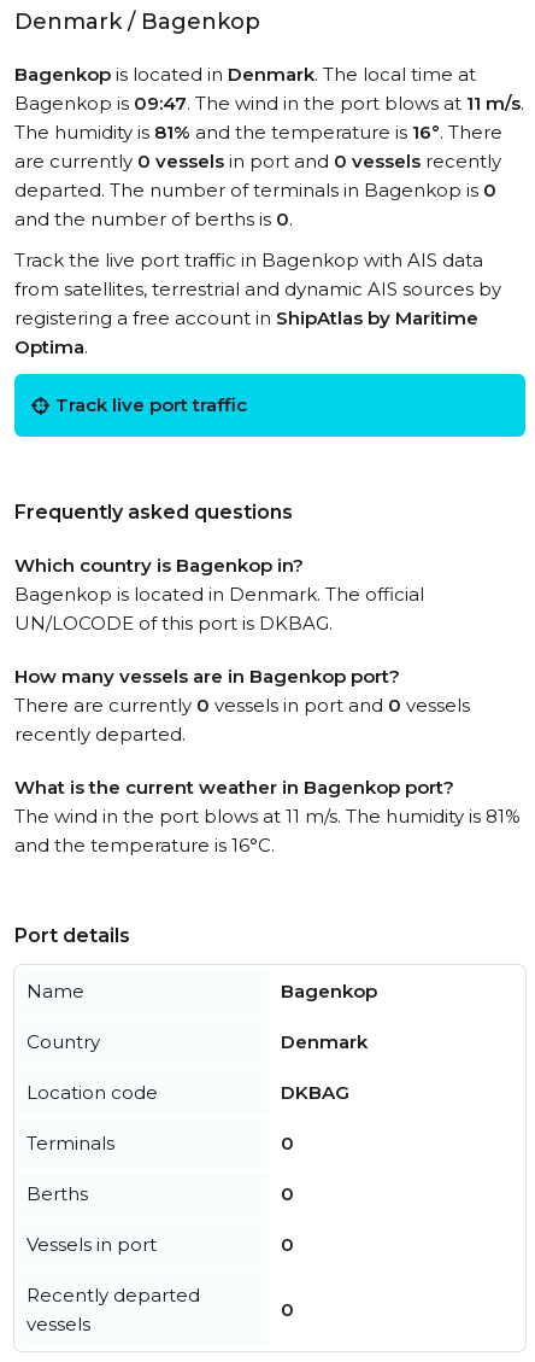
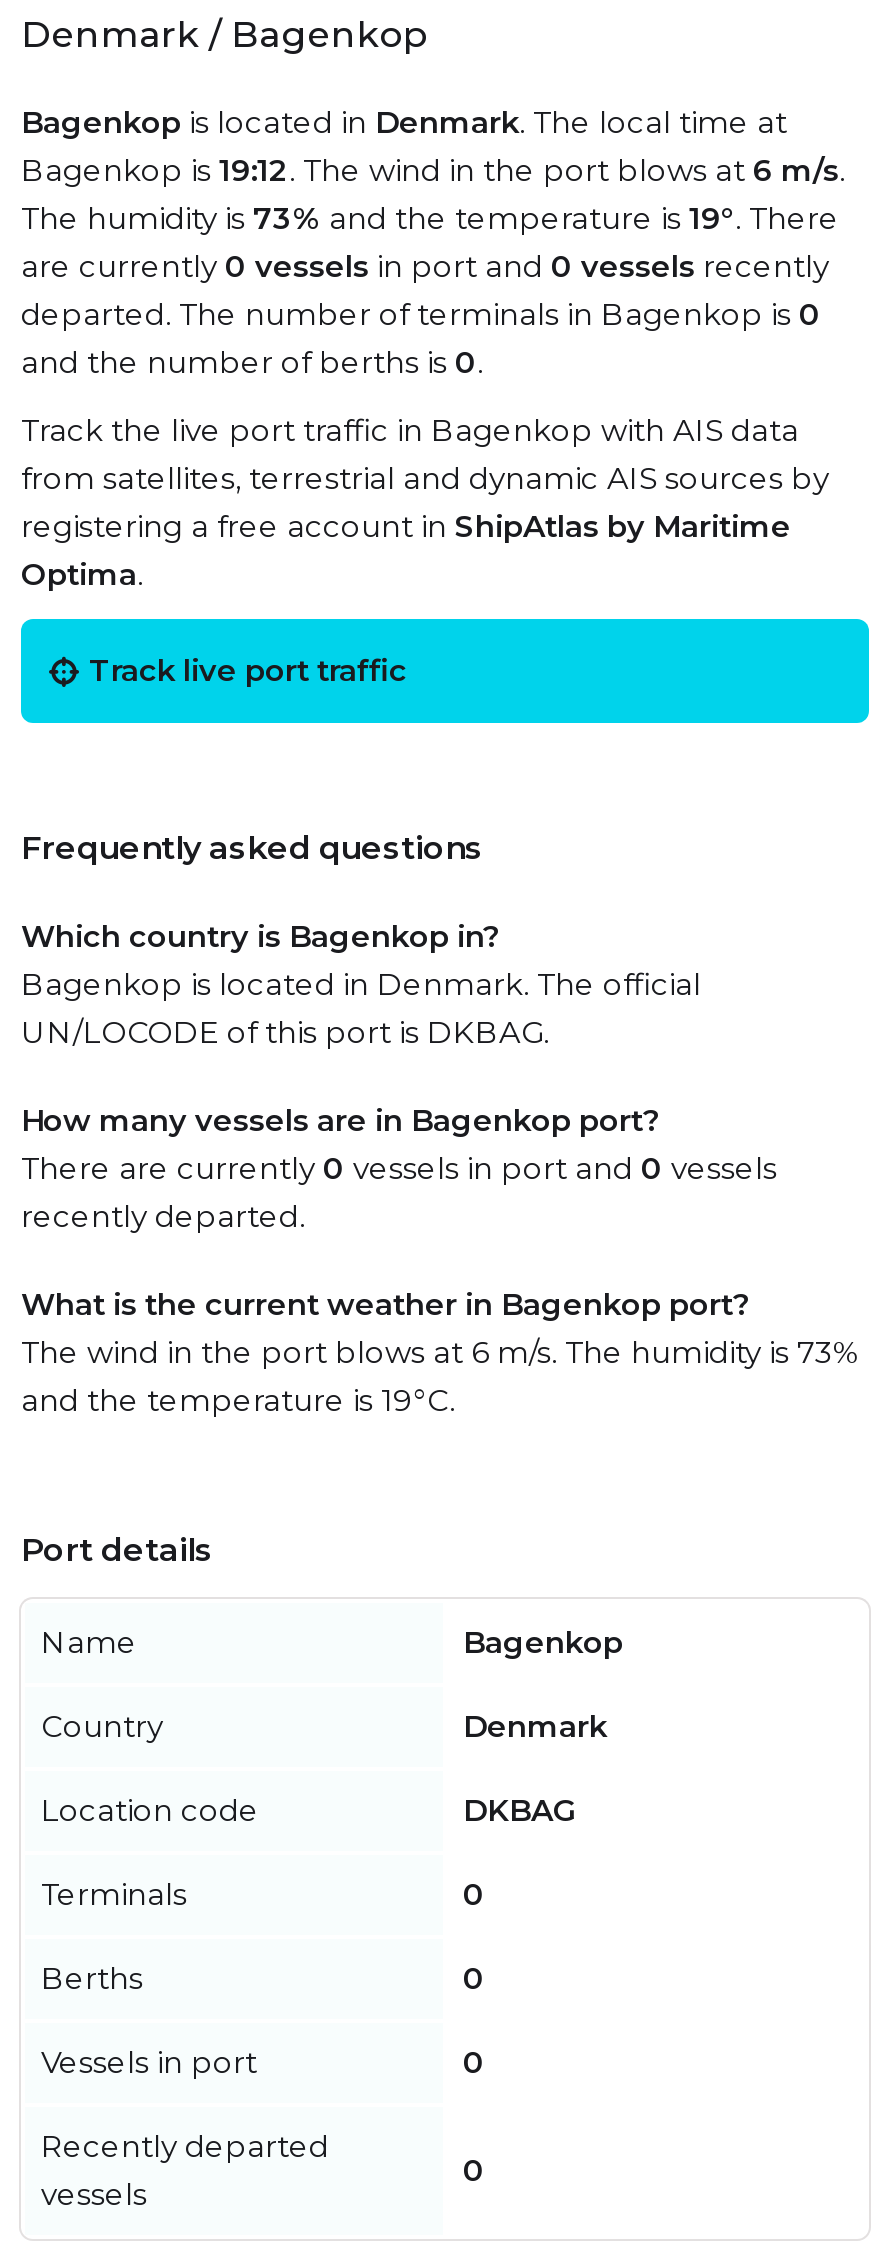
[14,92,524,115] Bagenkop is 09:47. The wind in the port blows at 11 m/s. -> [21,151,845,189] Bagenkop is 19:12. The wind in the port blows at 6 m/s.
[14,121,502,144] The humidity is 81% and the temperature is 16°. There -> [21,199,839,237] The humidity is 73% and the temperature is 19°. There
[14,805,521,857] The wind in the port blows at 11 m/s. The humidity is 81% | and the temperature is 16°C. -> [21,1333,859,1419] The wind in the port blows at 6 m/s. The humidity is 73% | and the temperature is 19°C.

